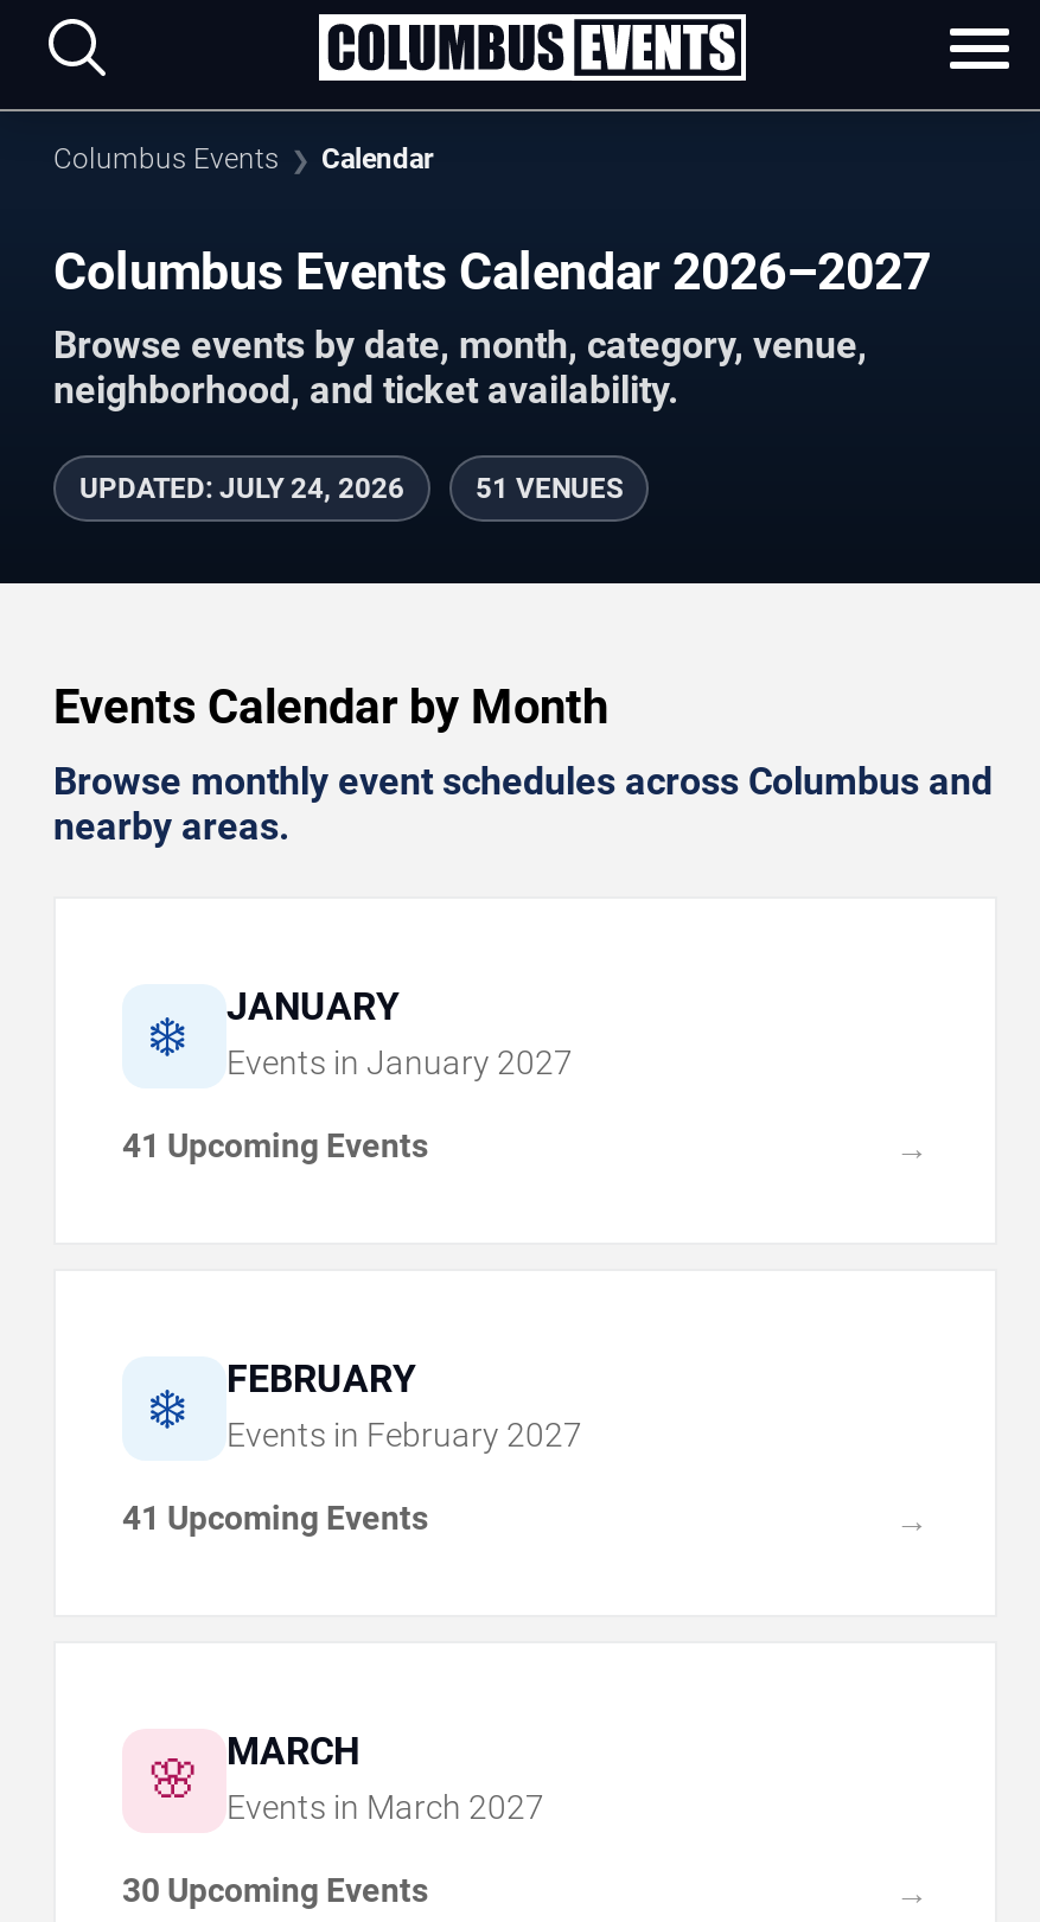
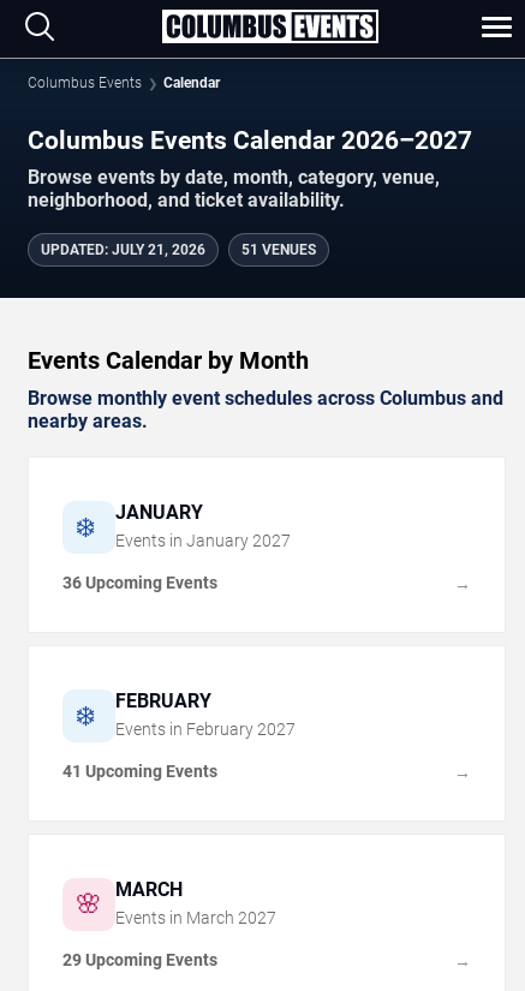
[79,473,404,506] UPDATED: JULY 24, 2026 -> [41,242,205,259] UPDATED: JULY 21, 2026
[122,1127,428,1165] 41 Upcoming Events -> [62,573,217,593] 36 Upcoming Events
[122,1872,428,1910] 30 Upcoming Events -> [62,951,217,970] 29 Upcoming Events

